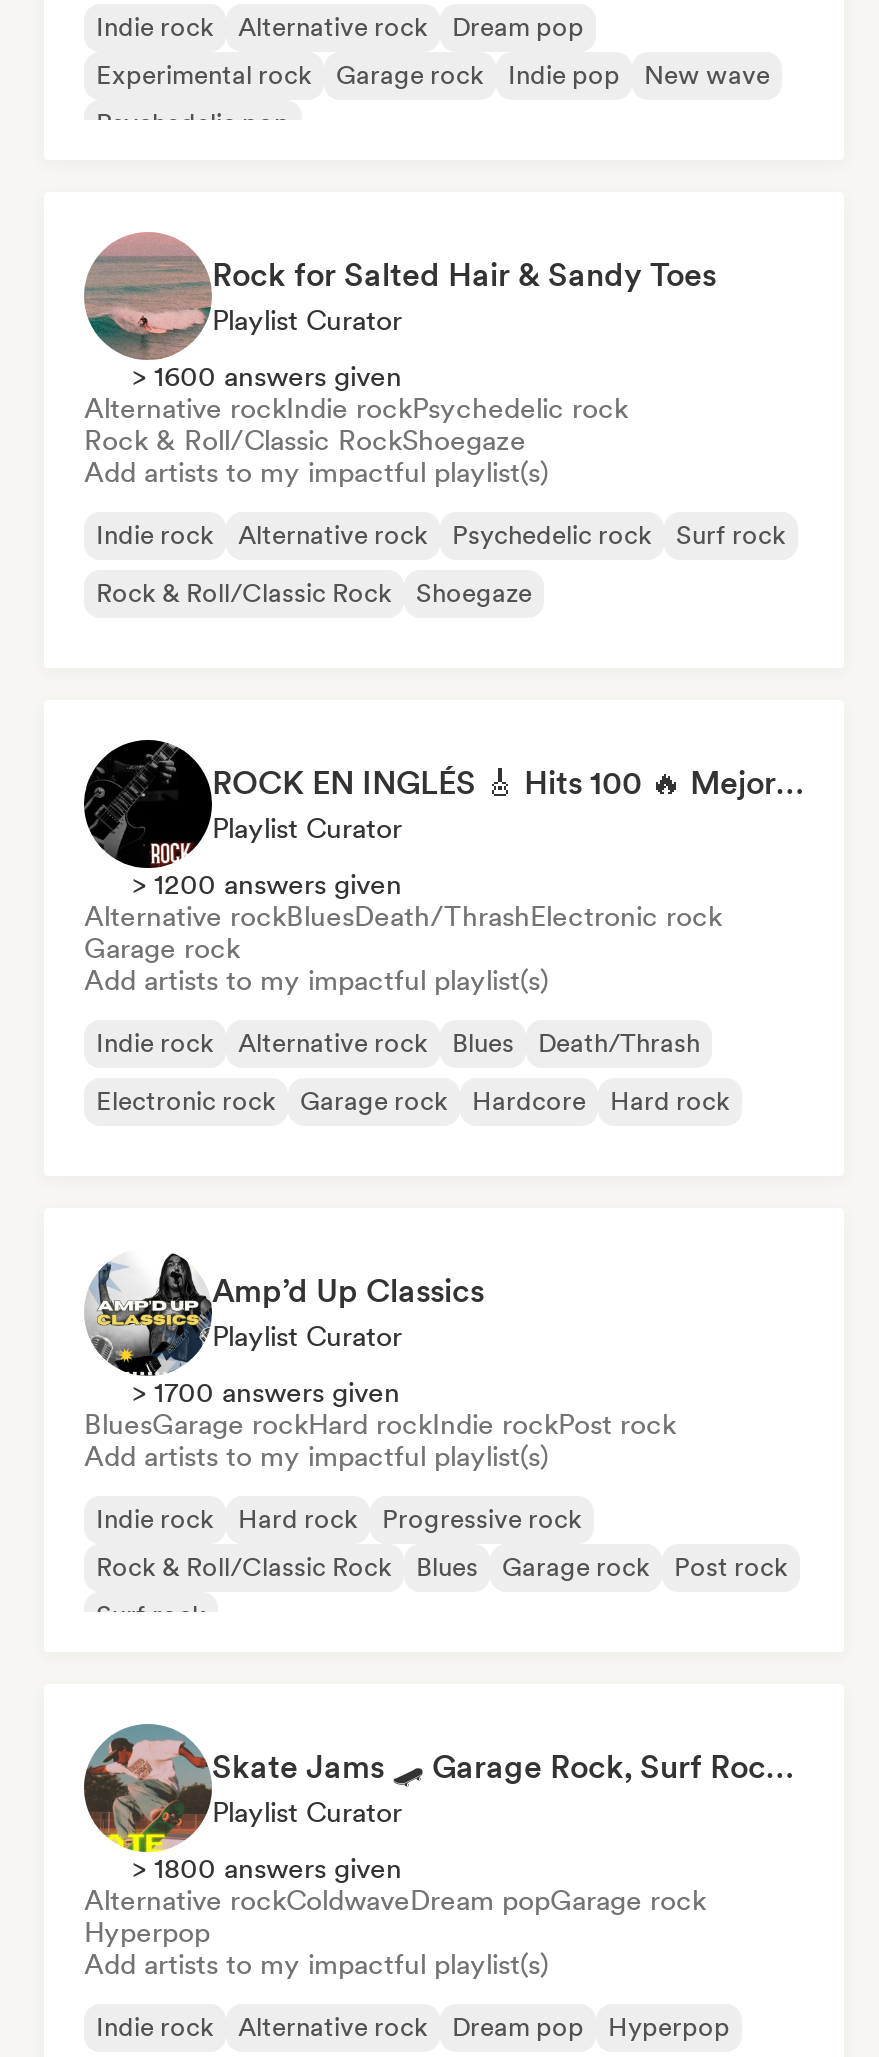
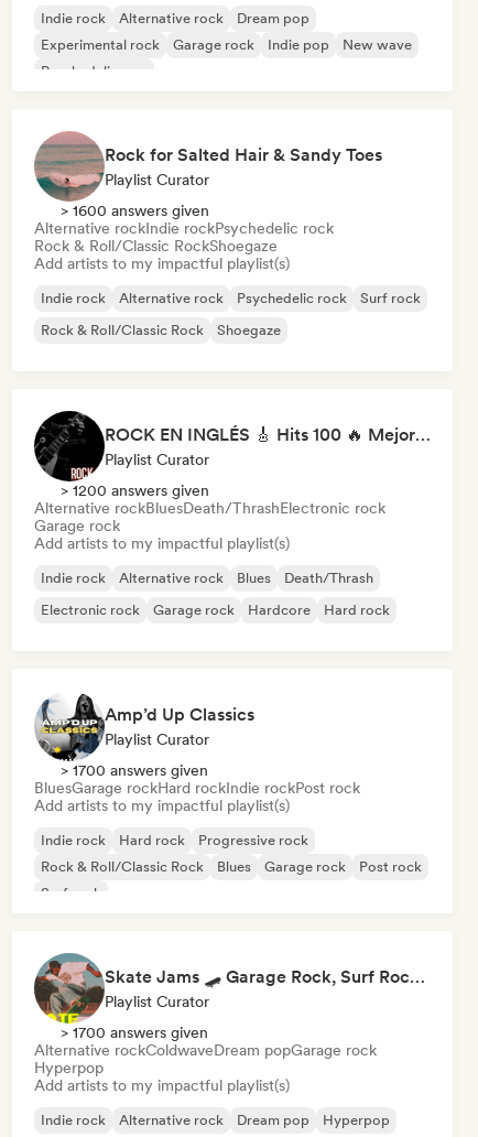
[132,1852,402,1884] > 1800 answers given -> [61,1024,208,1041] > 1700 answers given

